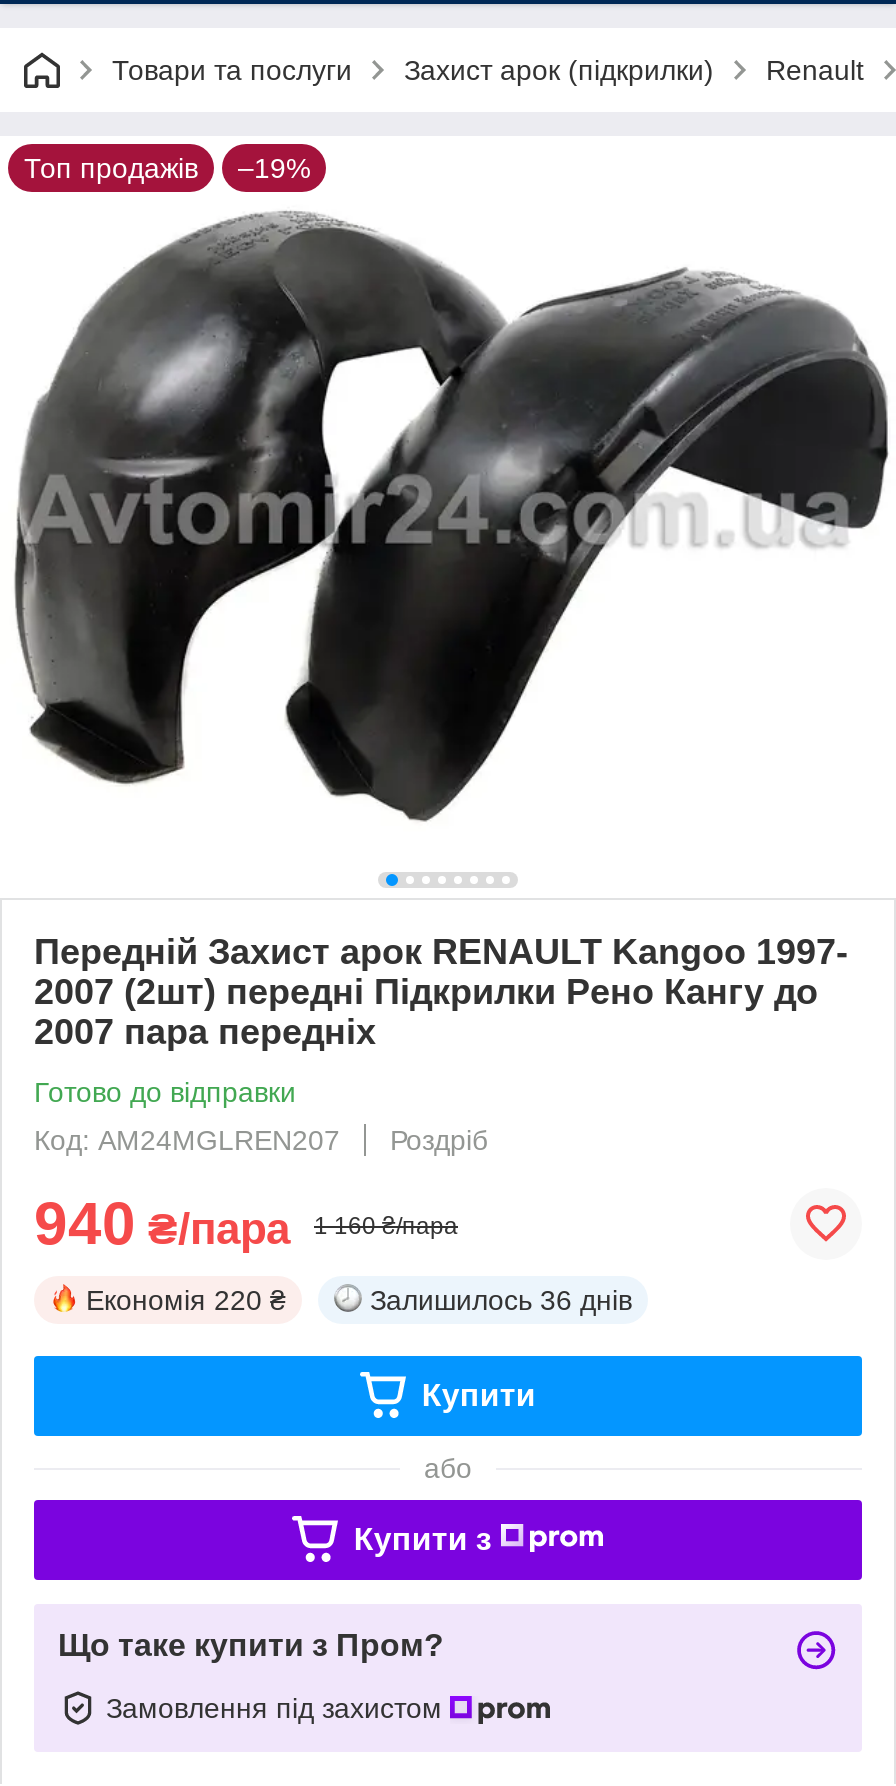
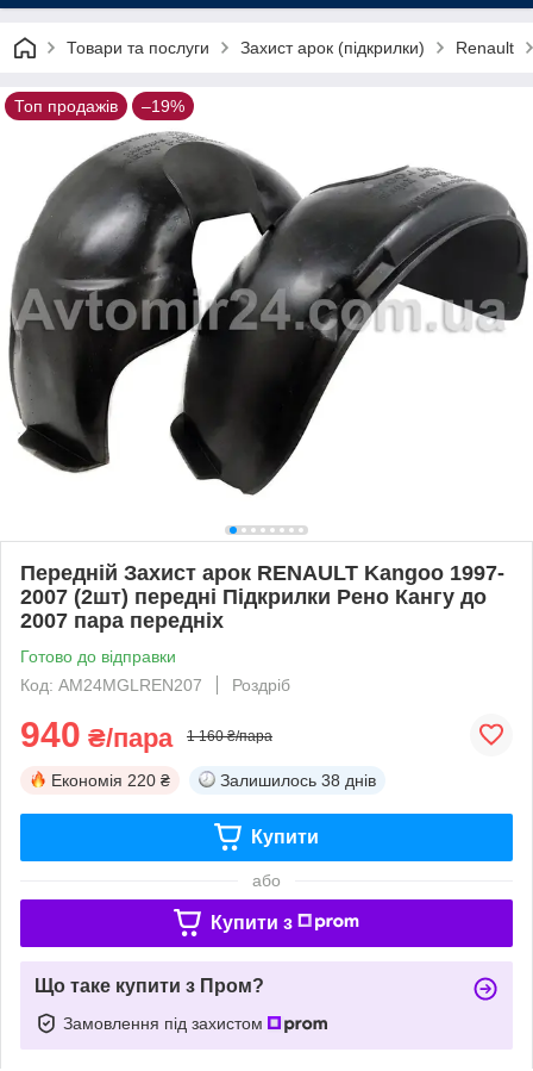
[370,1284,632,1316] Залишилось 36 днів -> [220,771,376,790] Залишилось 38 днів

